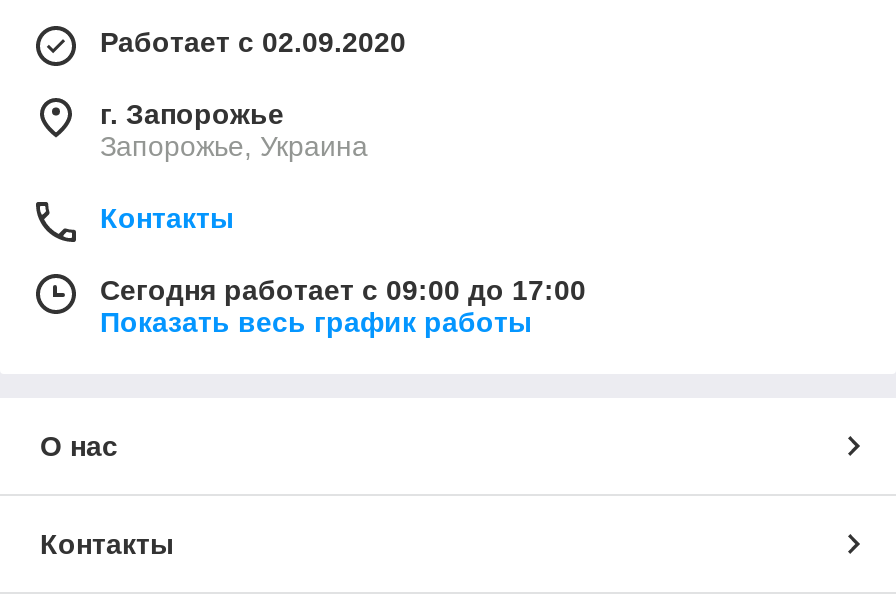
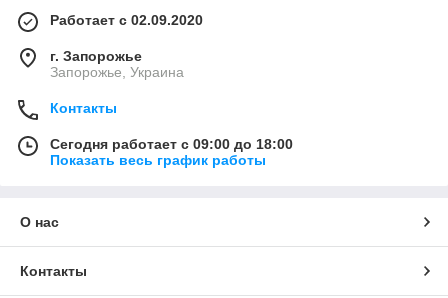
[100,274,586,306] Сегодня работает с 09:00 до 17:00 -> [50,136,293,152] Сегодня работает с 09:00 до 18:00

